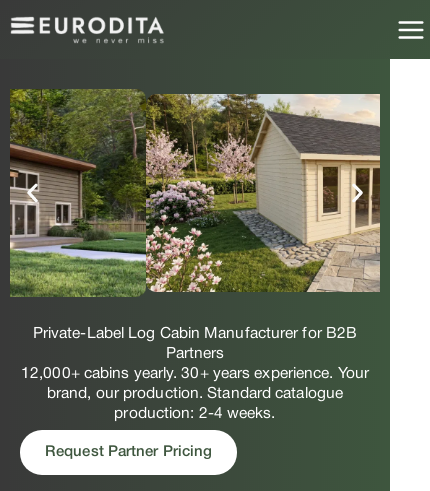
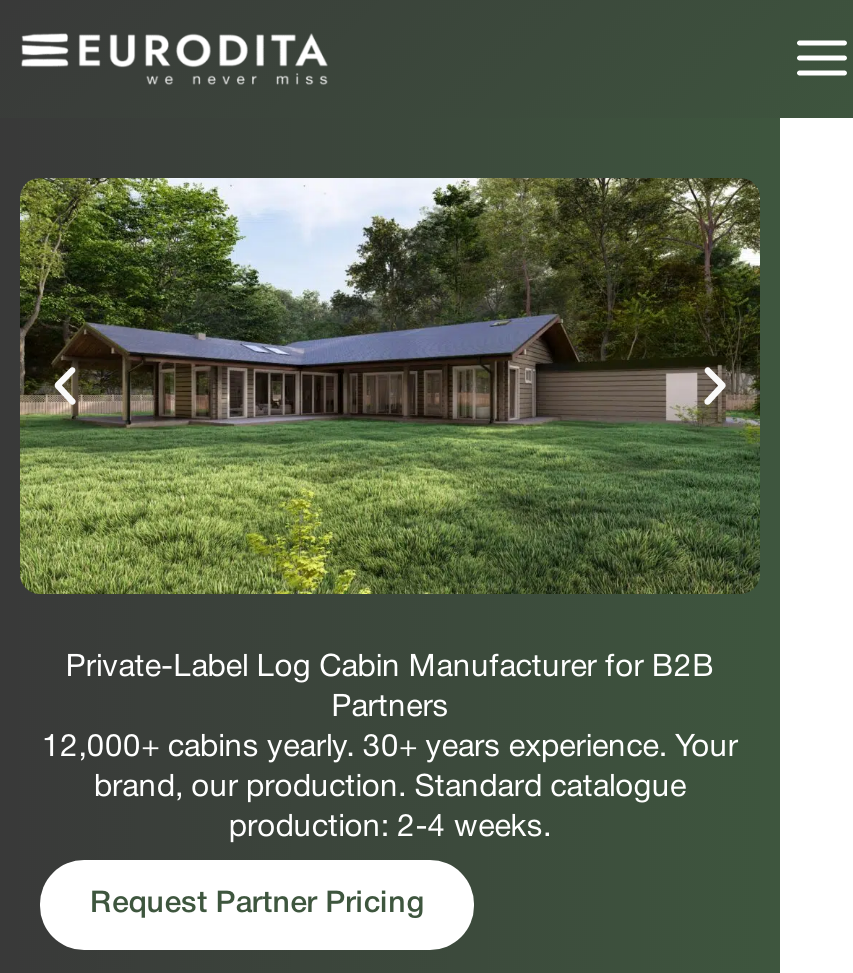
[9,89,381,297] [image] -> [18,176,762,596] [image]

